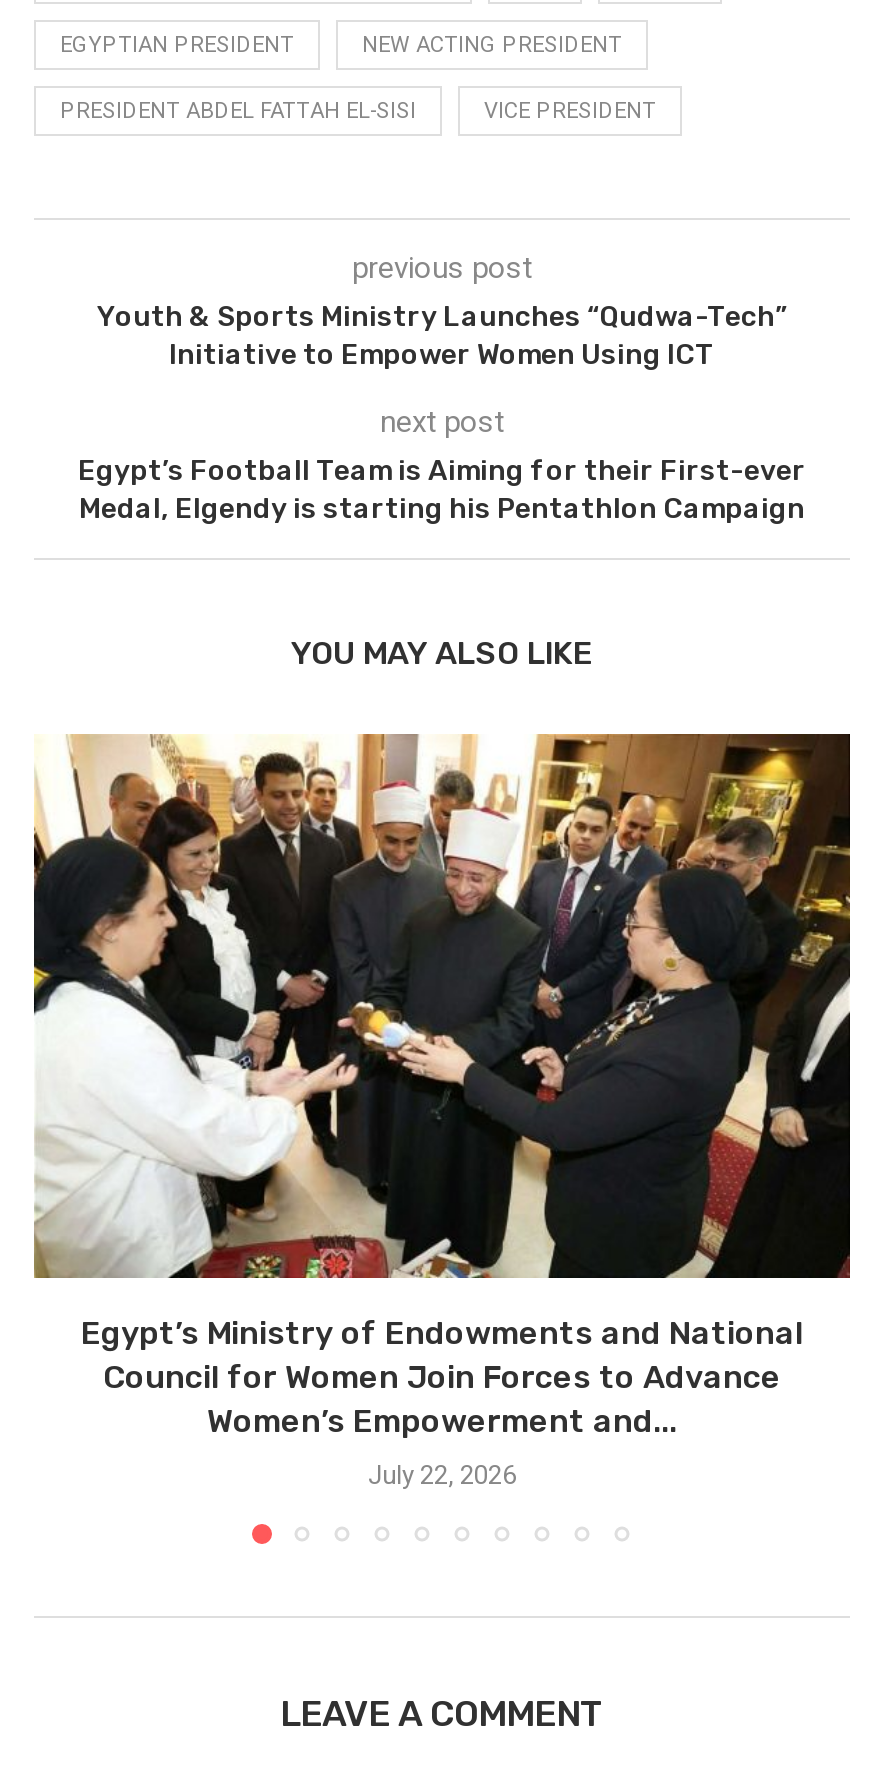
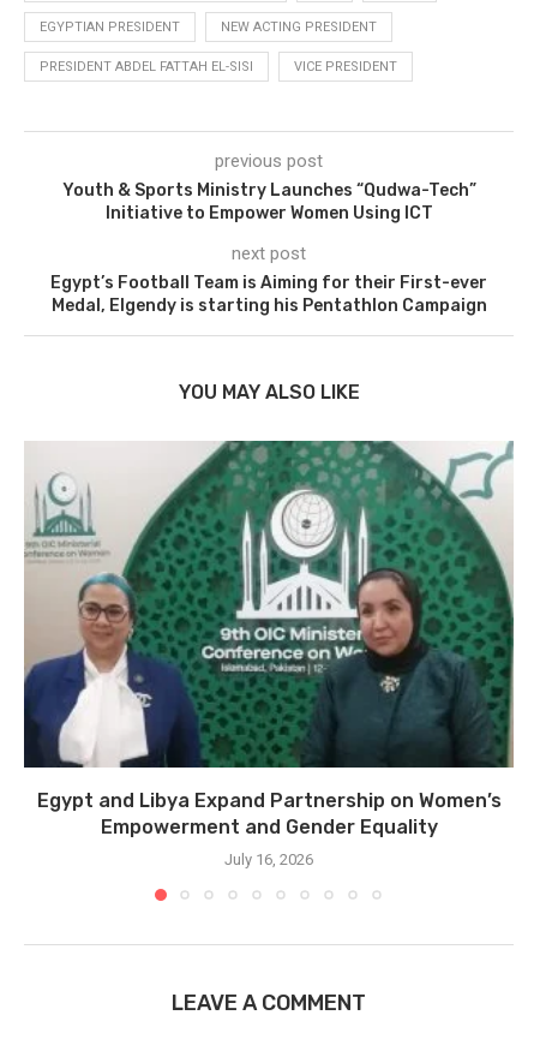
[32,732,852,1440] [image] | Egypt’s Ministry of Endowments and National | Council for Women Join Forces to Advance | Women’s Empowerment and... -> [23,440,515,839] [image] | Egypt and Libya Expand Partnership on Women’s | Empowerment and Gender Equality
[368,1460,516,1490] July 22, 2026 -> [224,851,313,869] July 16, 2026

